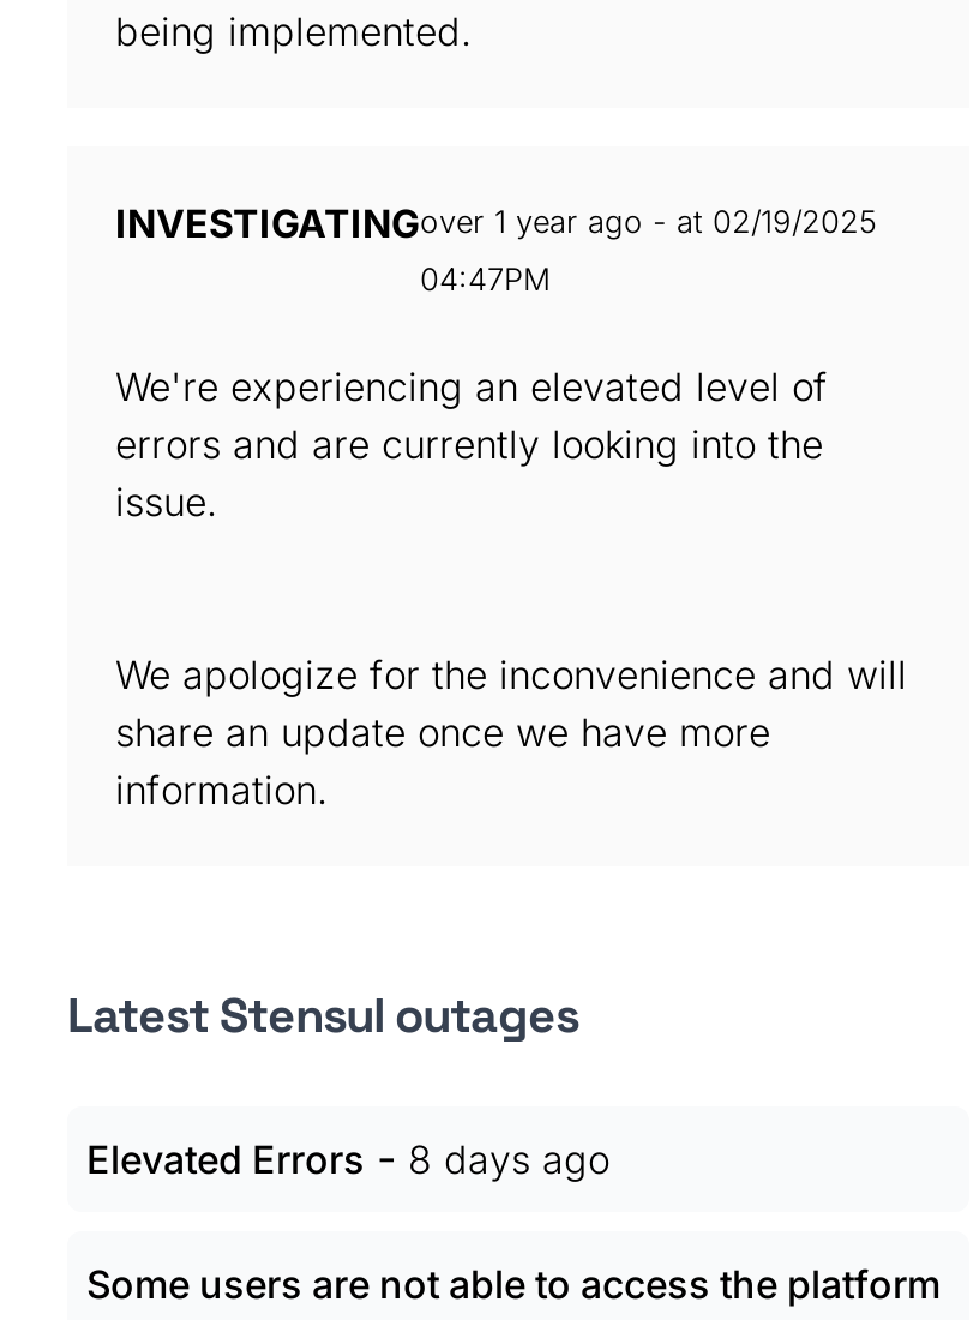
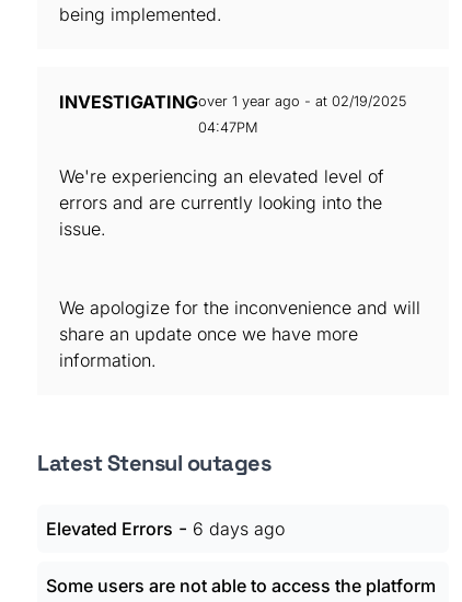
[86,1133,609,1183] Elevated Errors - 8 days ago -> [46,517,285,540] Elevated Errors - 6 days ago

